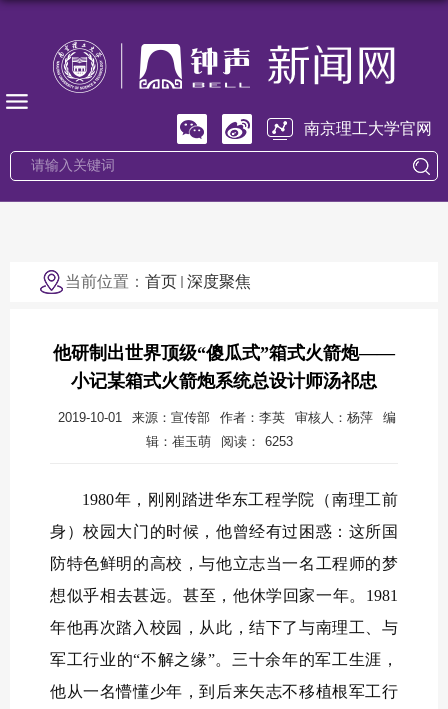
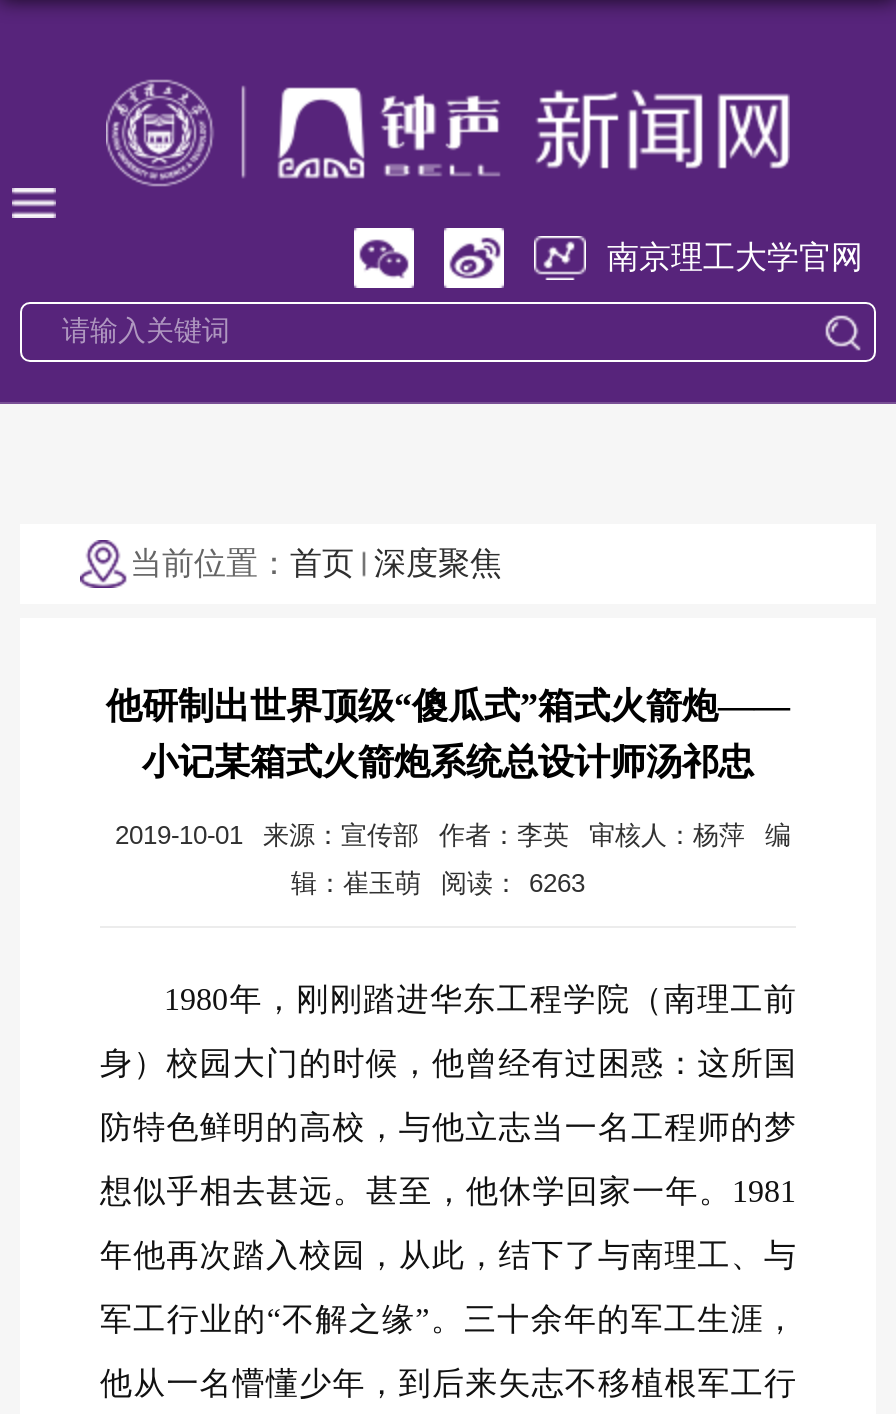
[145,434,292,449] 辑：崔玉萌 阅读： 6253 -> [291,868,585,898] 辑：崔玉萌 阅读： 6263

